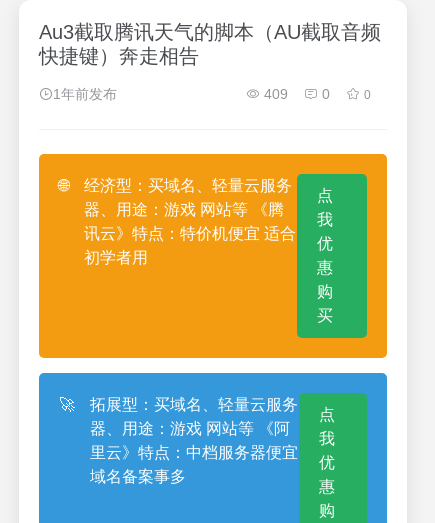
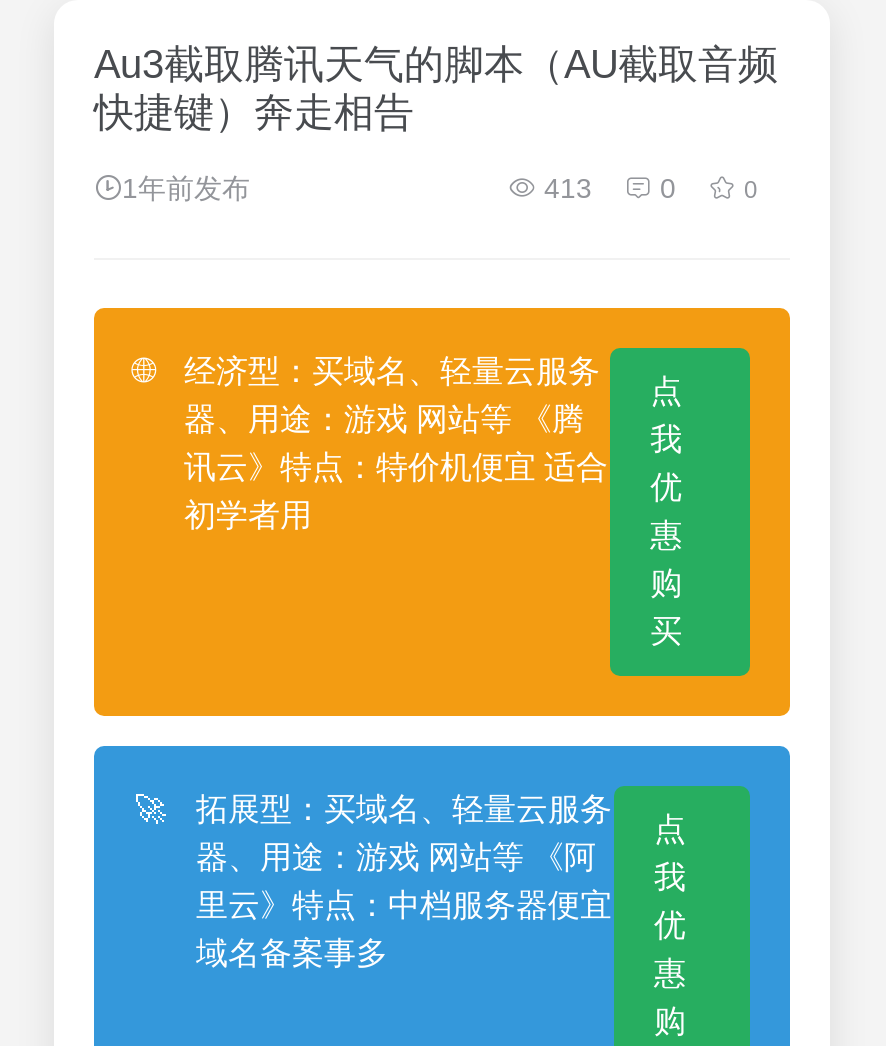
[260,86,330,102] 409 0 -> [536,172,676,204] 413 0

